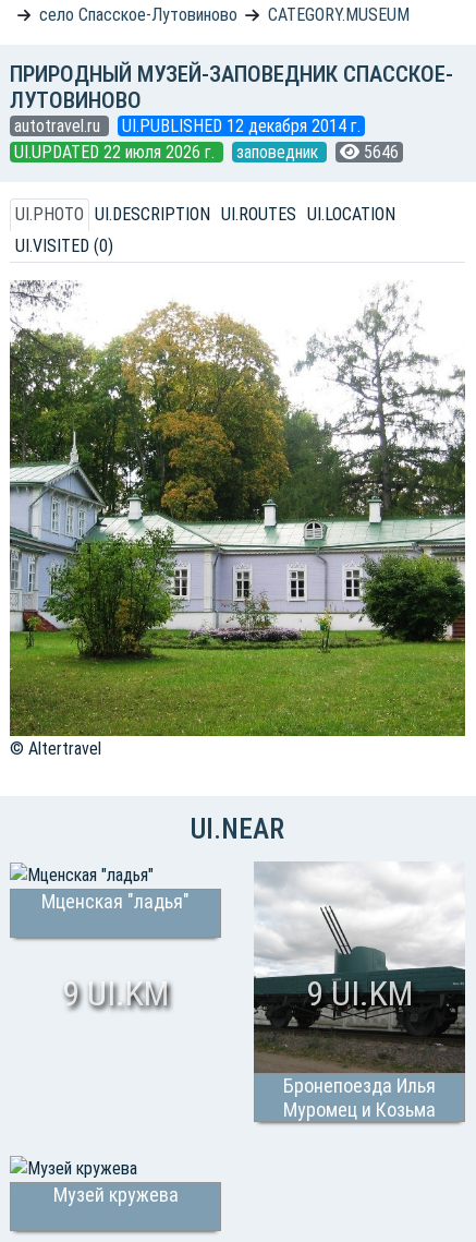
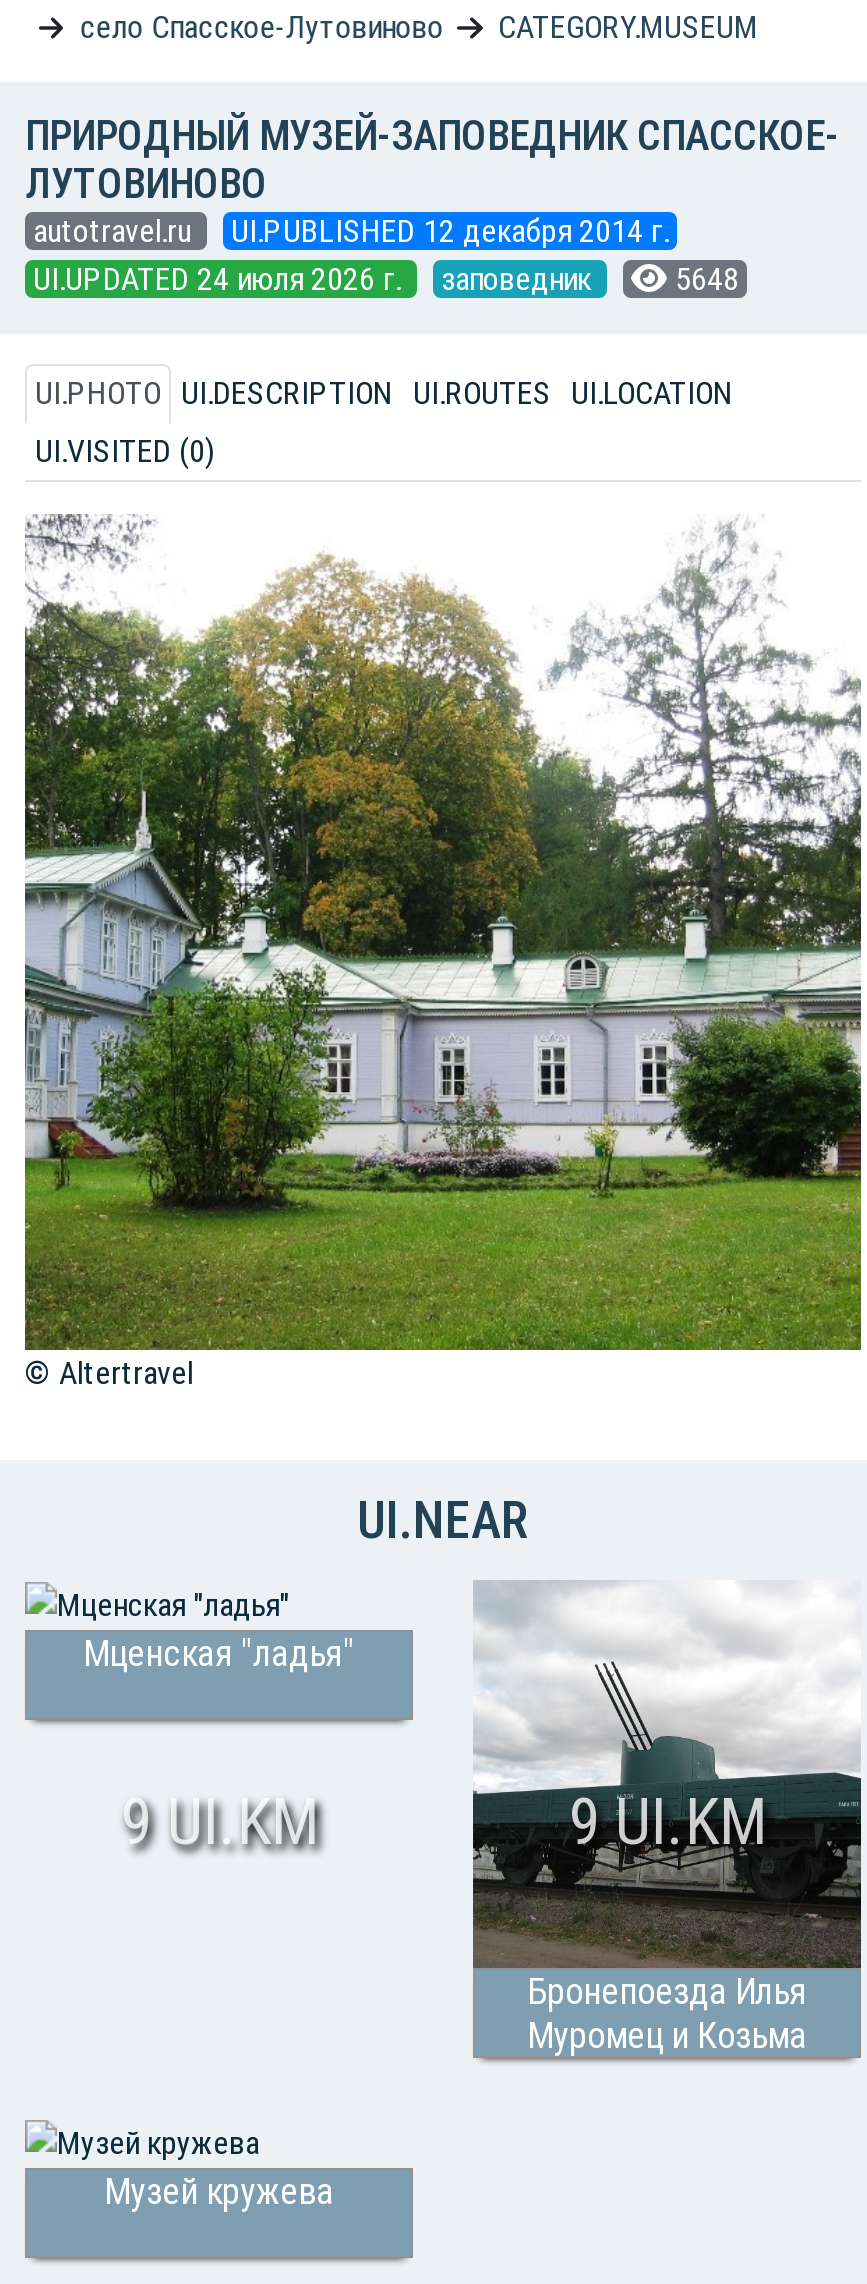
[14,142,219,162] UI.UPDATED 22 июля 2026 г. -> [33,260,409,298] UI.UPDATED 24 июля 2026 г.
[359,142,399,162] 5646 -> [667,260,739,298] 5648

